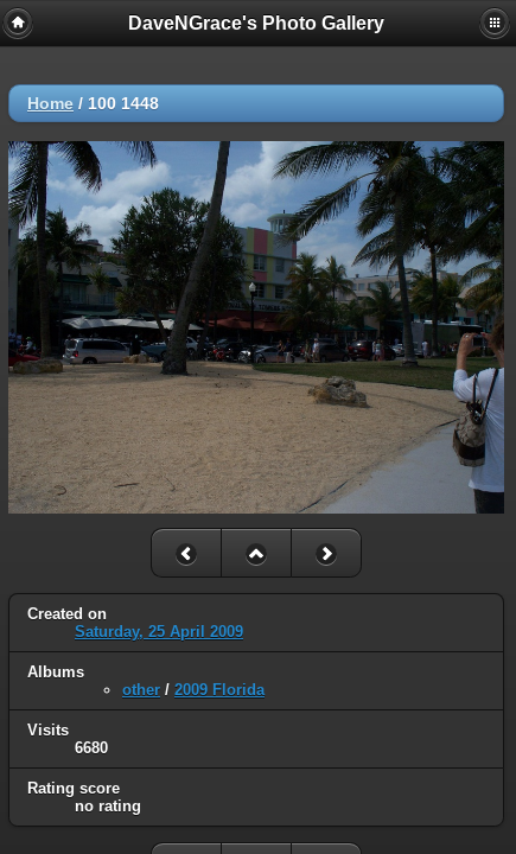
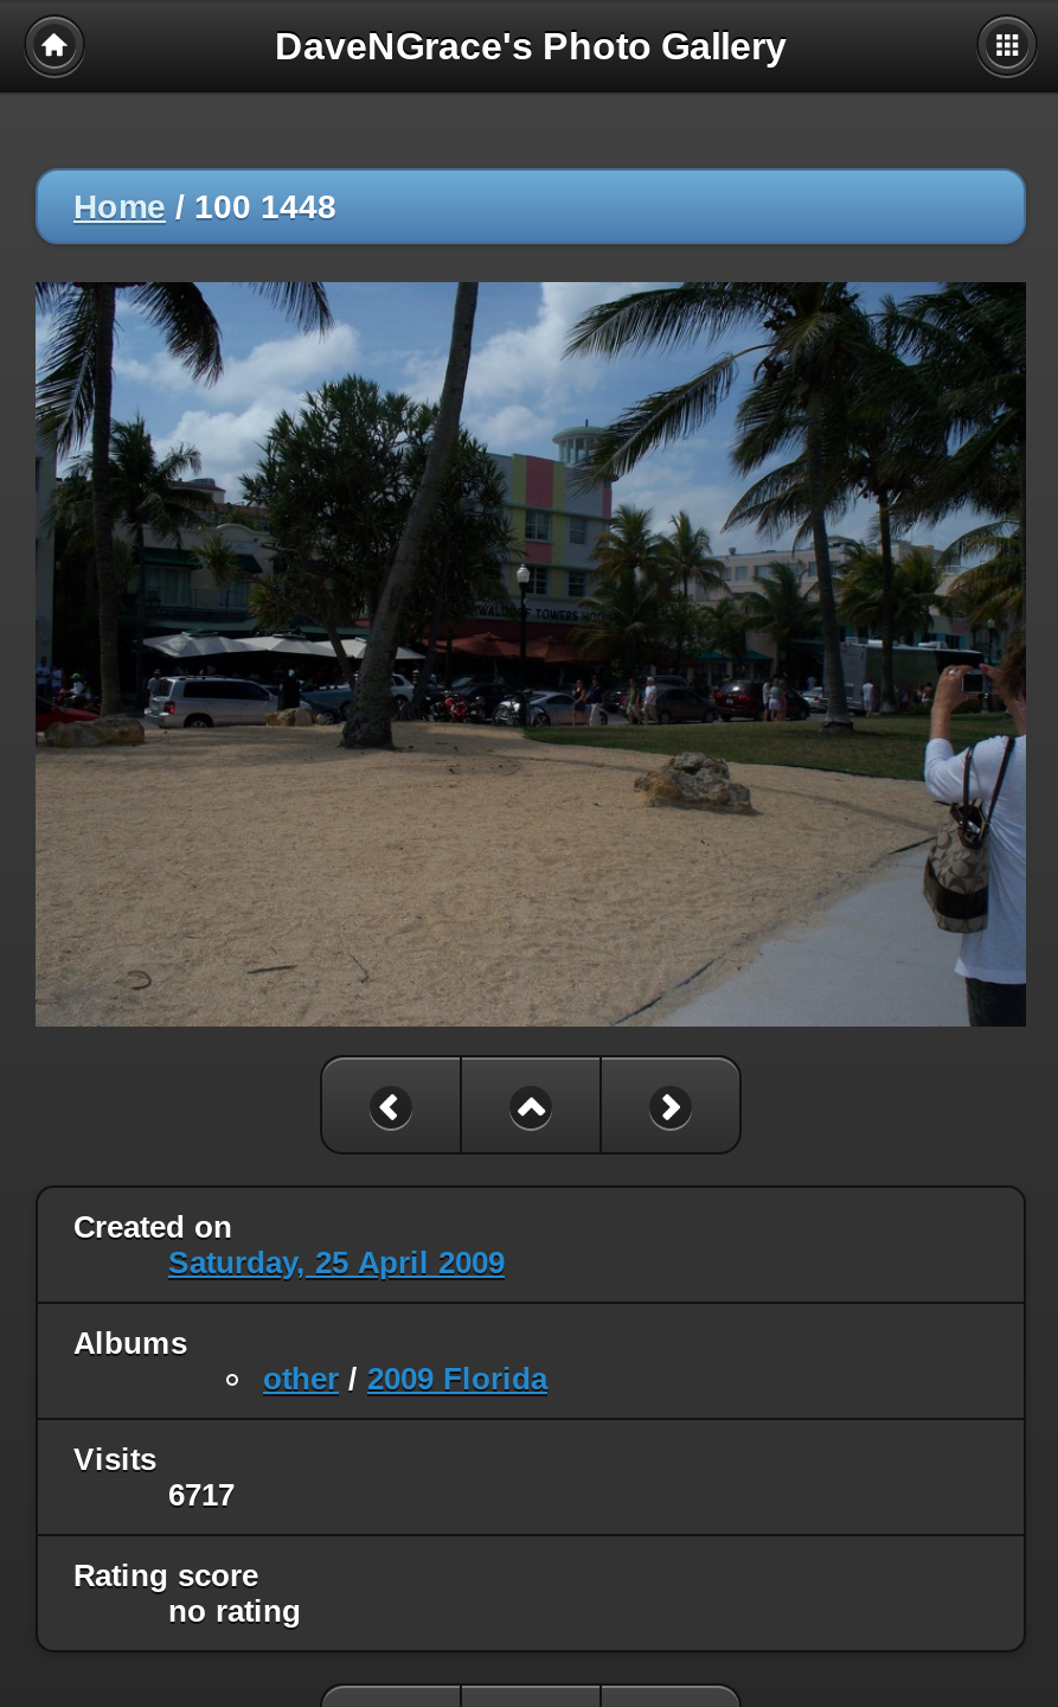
[75,739,108,757] 6680 -> [168,1477,235,1513] 6717

